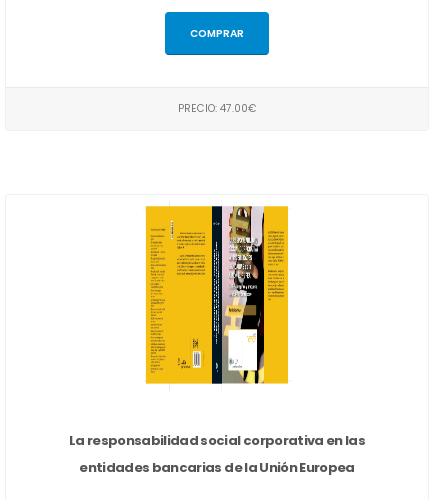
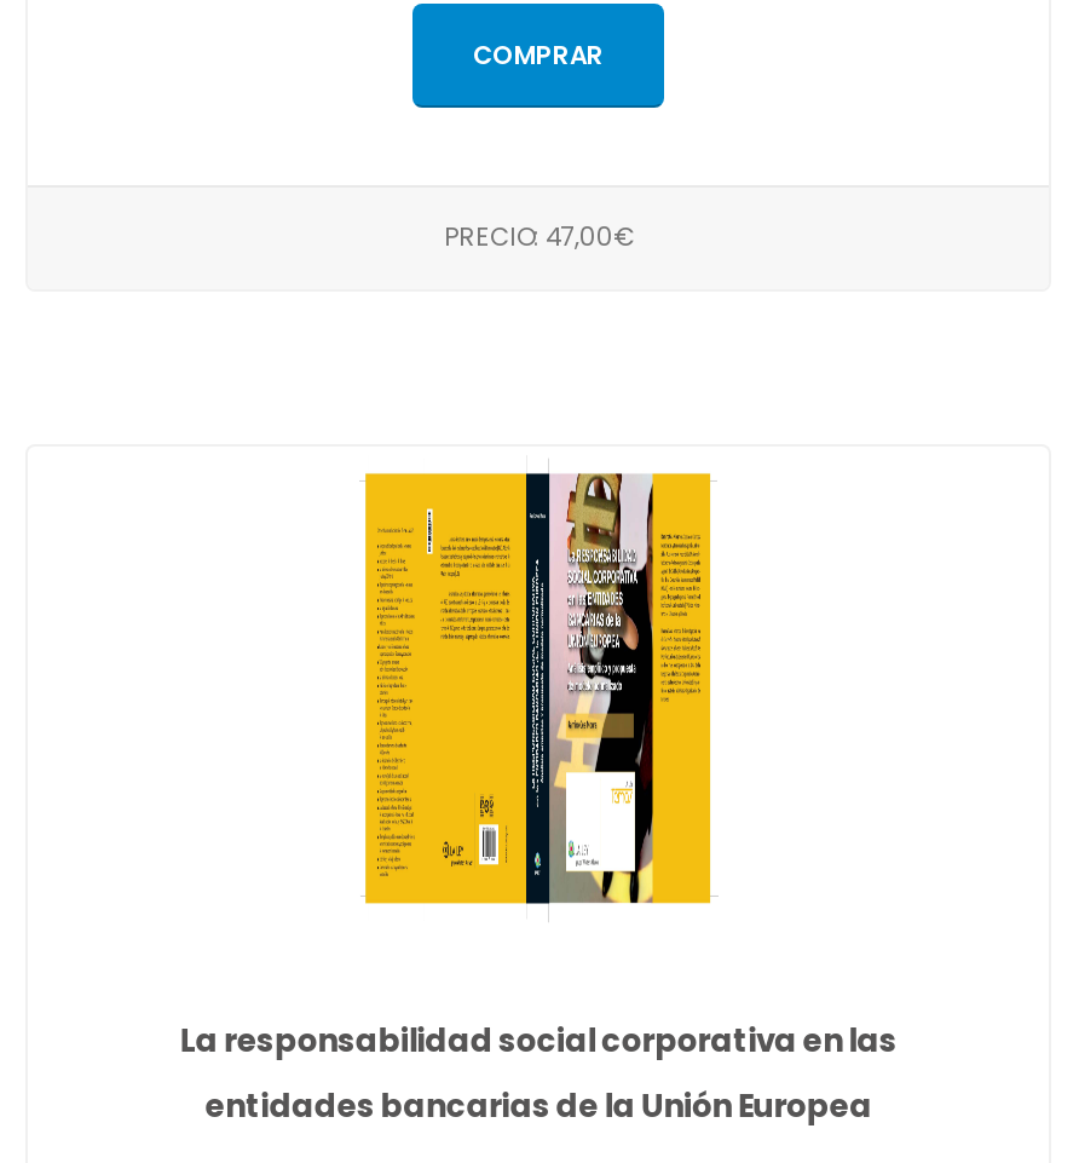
[178,101,256,116] PRECIO: 47.00€ -> [444,219,633,255] PRECIO: 47,00€

